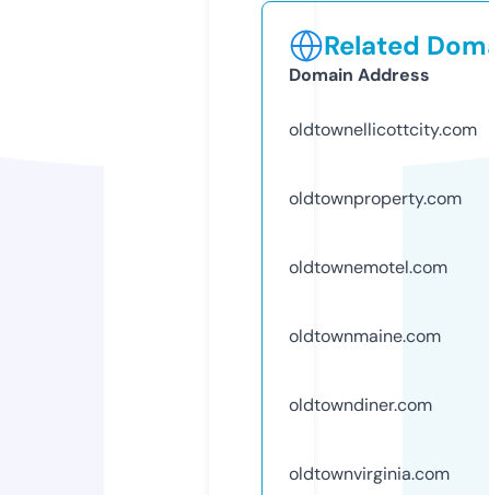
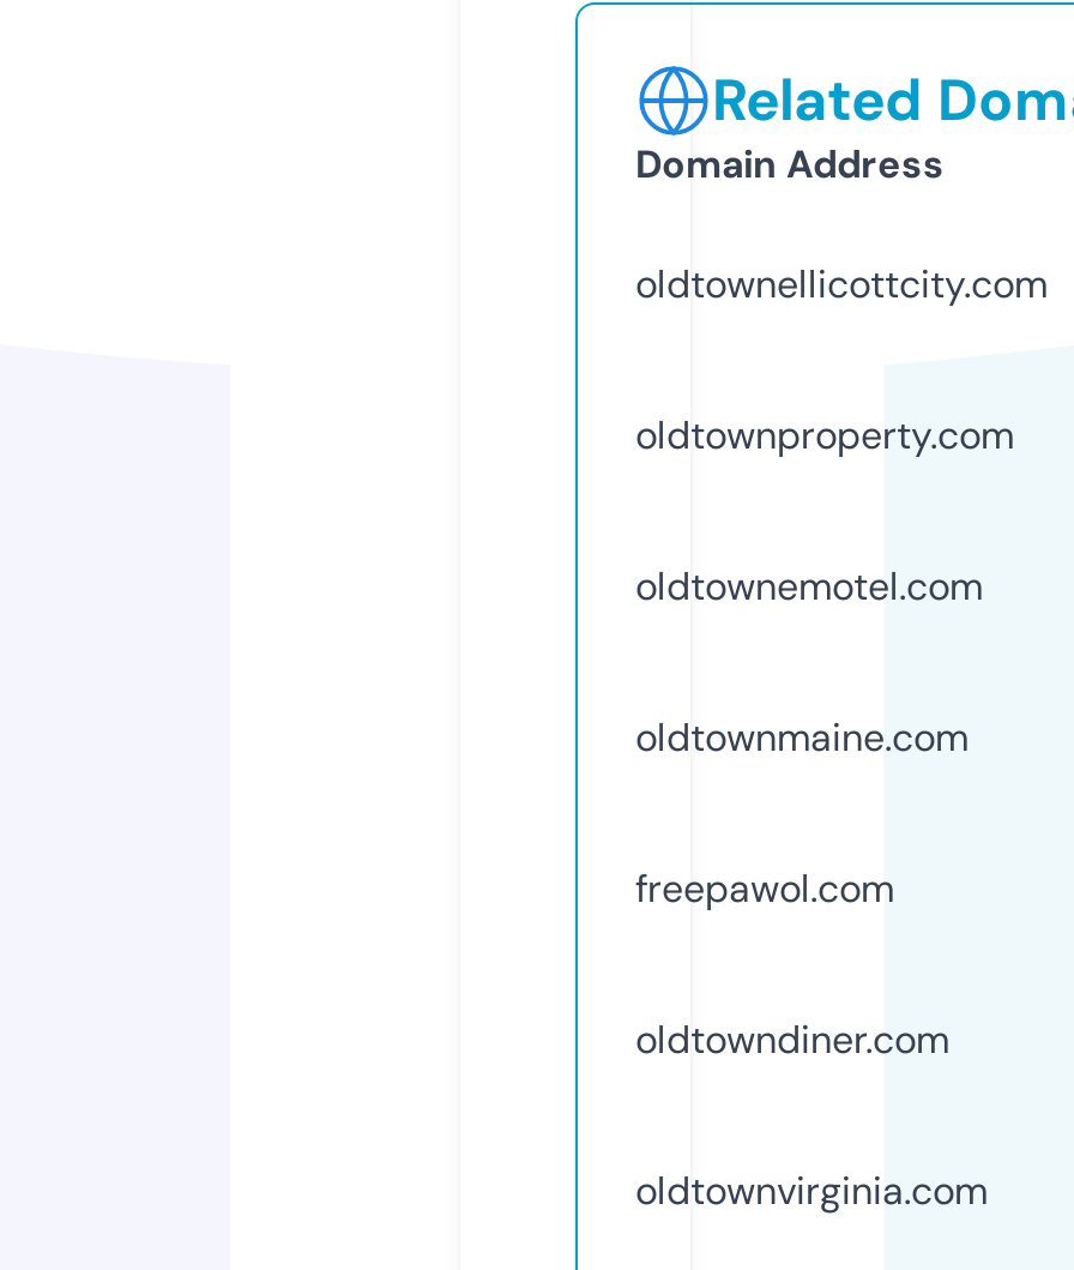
none -> [635,863,894,913] freepawol.com

